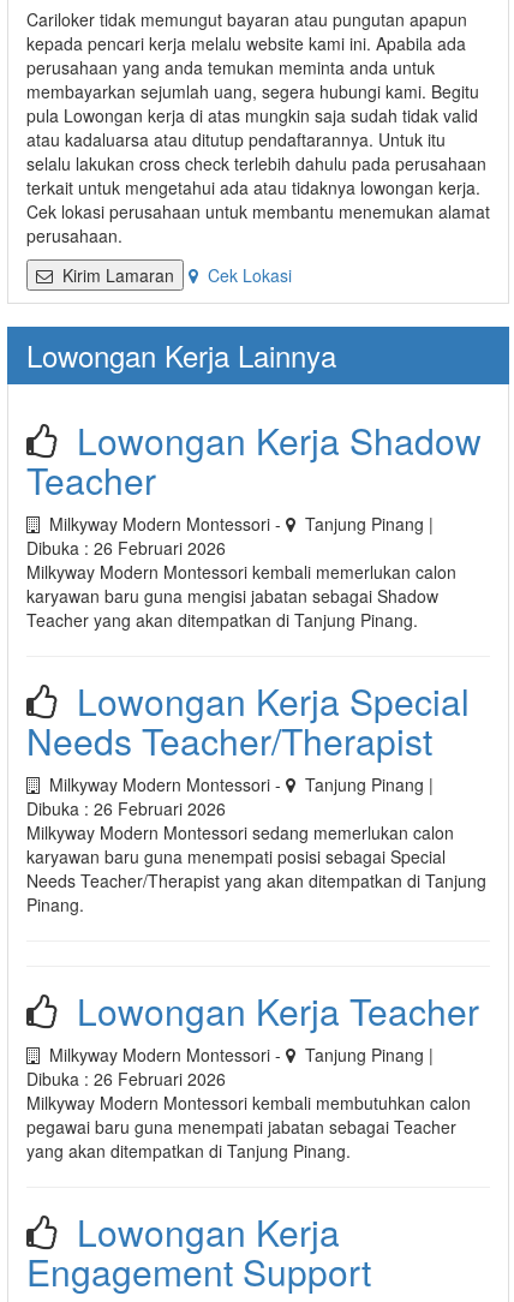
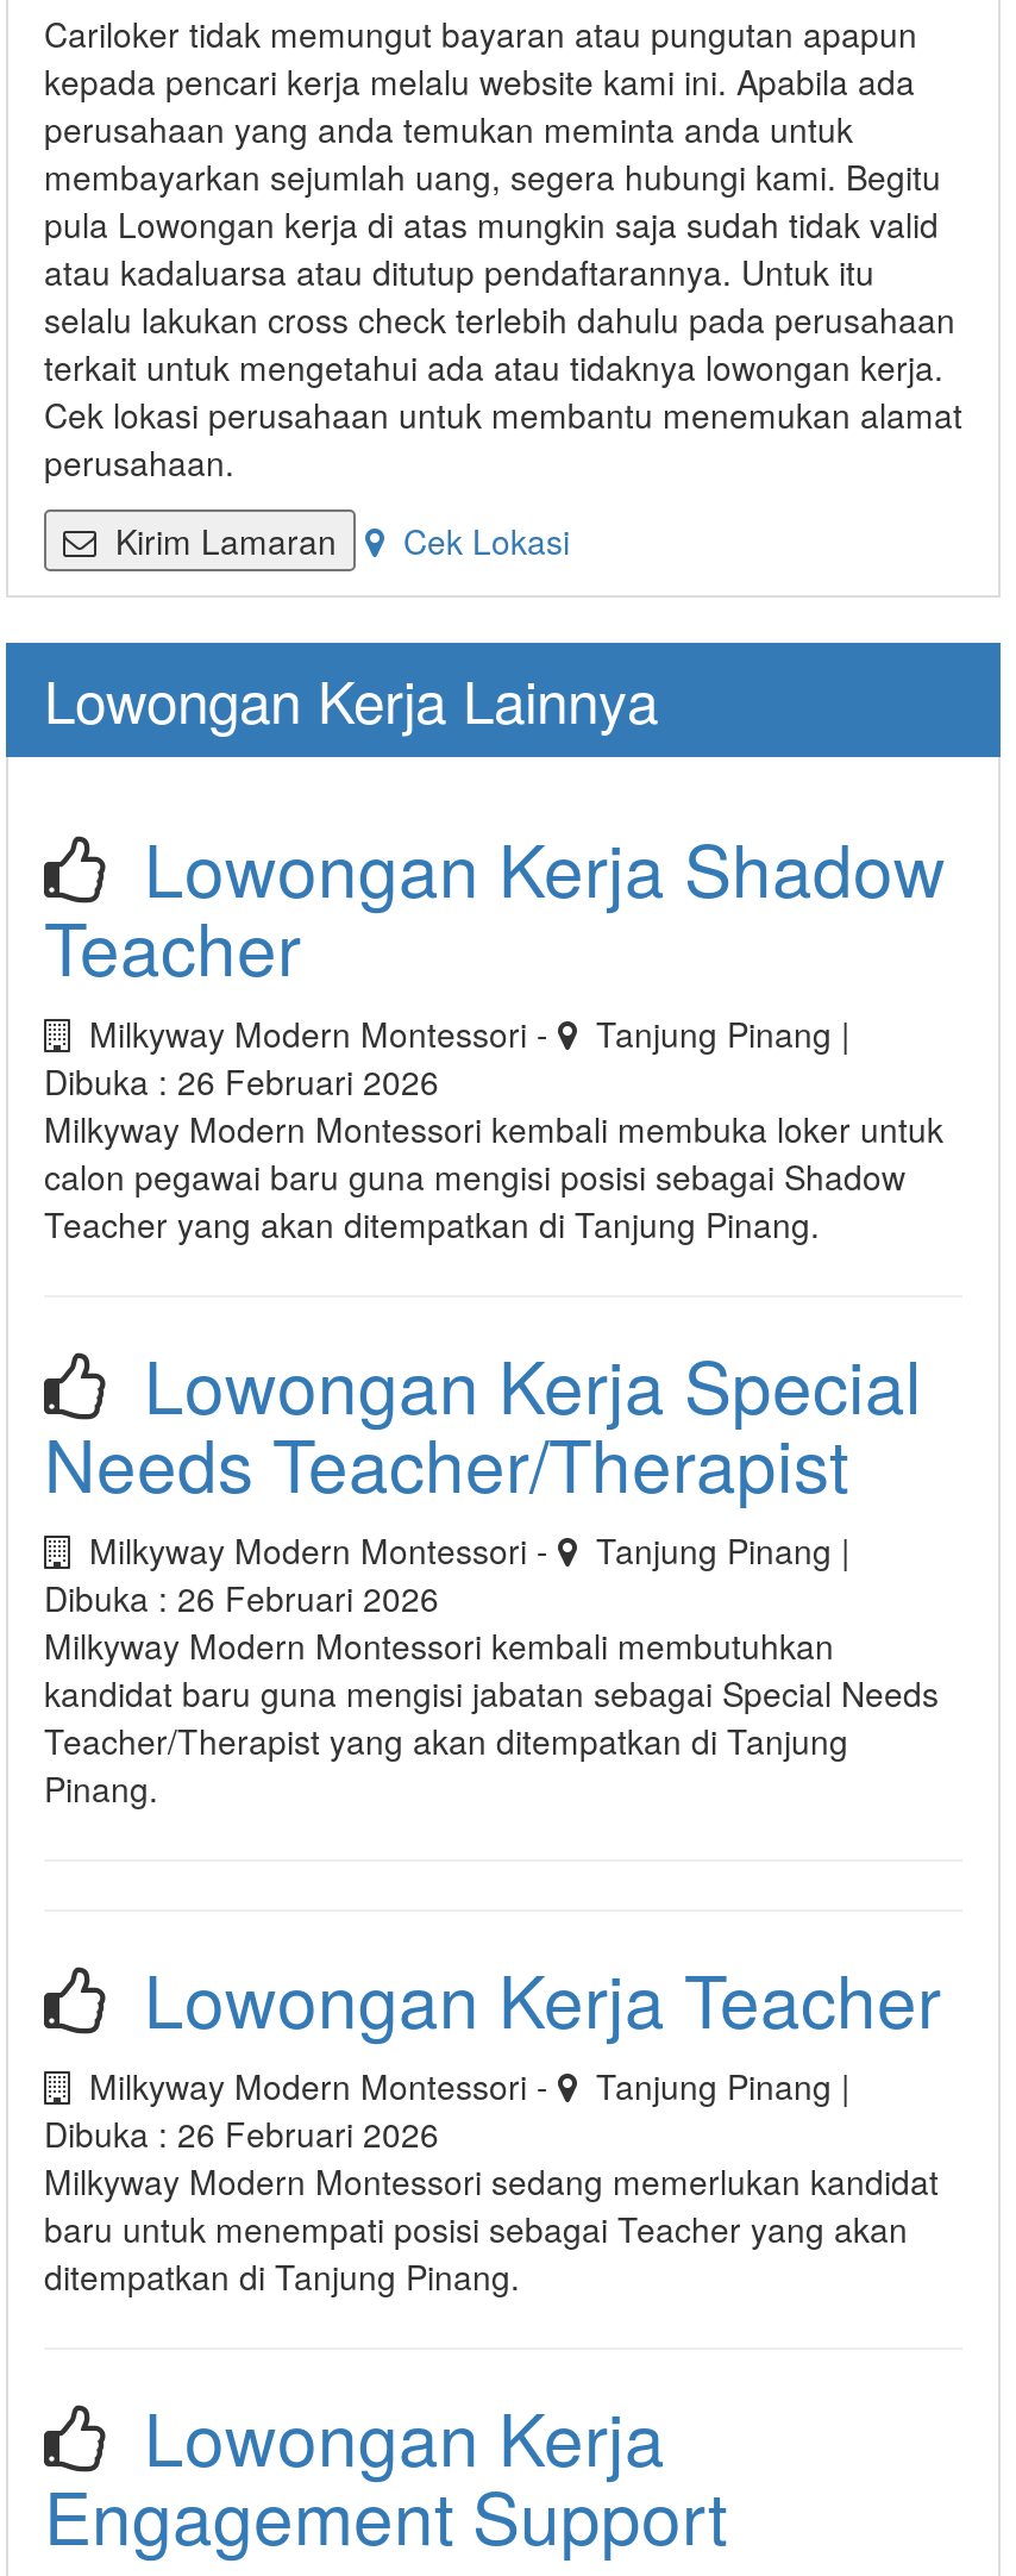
[26,560,456,608] Milkyway Modern Montessori kembali memerlukan calon | karyawan baru guna mengisi jabatan sebagai Shadow -> [44,1105,943,1200] Milkyway Modern Montessori kembali membuka loker untuk | calon pegawai baru guna mengisi posisi sebagai Shadow
[26,820,486,892] Milkyway Modern Montessori sedang memerlukan calon | karyawan baru guna menempati posisi sebagai Special | Needs Teacher/Therapist yang akan ditempatkan di Tanjung -> [44,1621,939,1764] Milkyway Modern Montessori kembali membutuhkan | kandidat baru guna mengisi jabatan sebagai Special Needs | Teacher/Therapist yang akan ditempatkan di Tanjung
[26,1091,471,1163] Milkyway Modern Montessori kembali membutuhkan calon | pegawai baru guna menempati jabatan sebagai Teacher | yang akan ditempatkan di Tanjung Pinang. -> [44,2157,939,2300] Milkyway Modern Montessori sedang memerlukan kandidat | baru untuk menempati posisi sebagai Teacher yang akan | ditempatkan di Tanjung Pinang.

